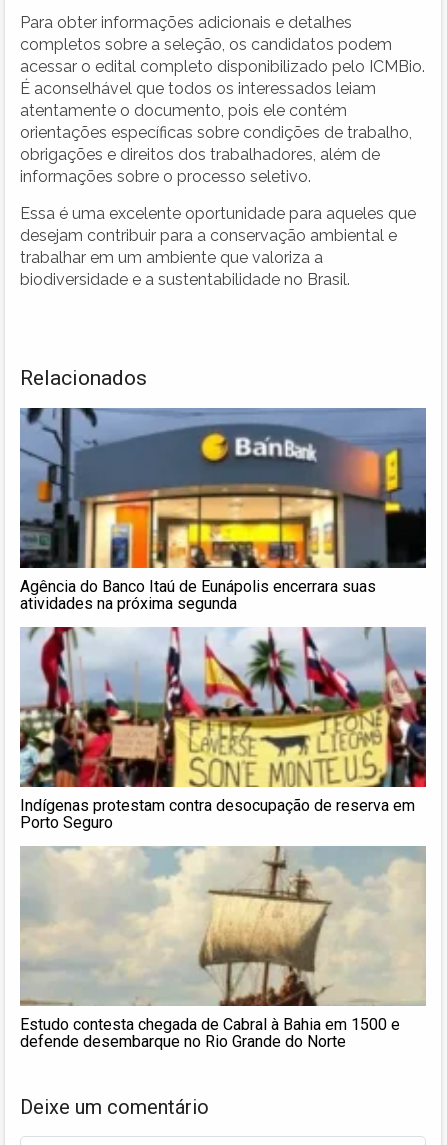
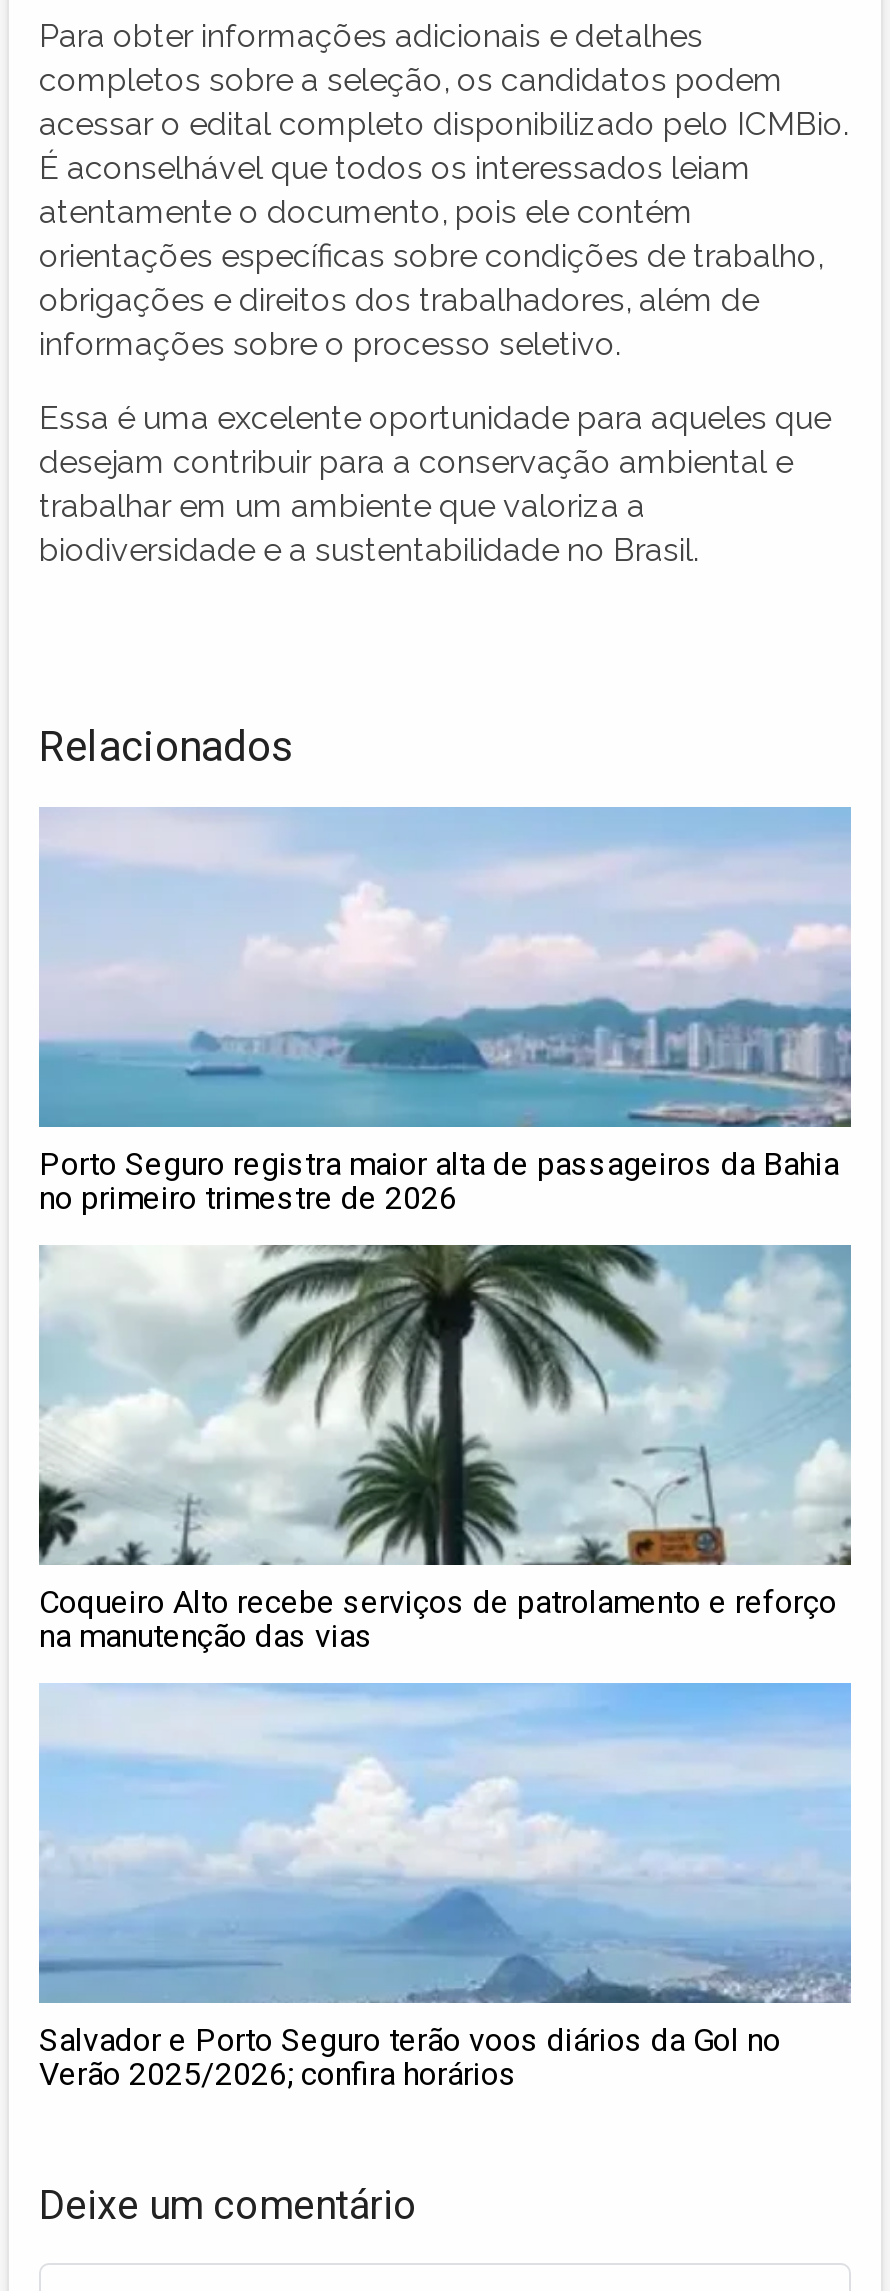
[19,407,427,613] [image] | Agência do Banco Itaú de Eunápolis encerrara suas | atividades na próxima segunda -> [37,807,853,1217] [image] | Porto Seguro registra maior alta de passageiros da Bahia | no primeiro trimestre de 2026
[19,626,427,832] [image] | Indígenas protestam contra desocupação de reserva em | Porto Seguro -> [37,1243,853,1655] [image] | Coqueiro Alto recebe serviços de patrolamento e reforço | na manutenção das vias
[20,845,426,1051] [image] | Estudo contesta chegada de Cabral à Bahia em 1500 e | defende desembarque no Rio Grande do Norte -> [37,1681,851,2093] [image] | Salvador e Porto Seguro terão voos diários da Gol no | Verão 2025/2026; confira horários

